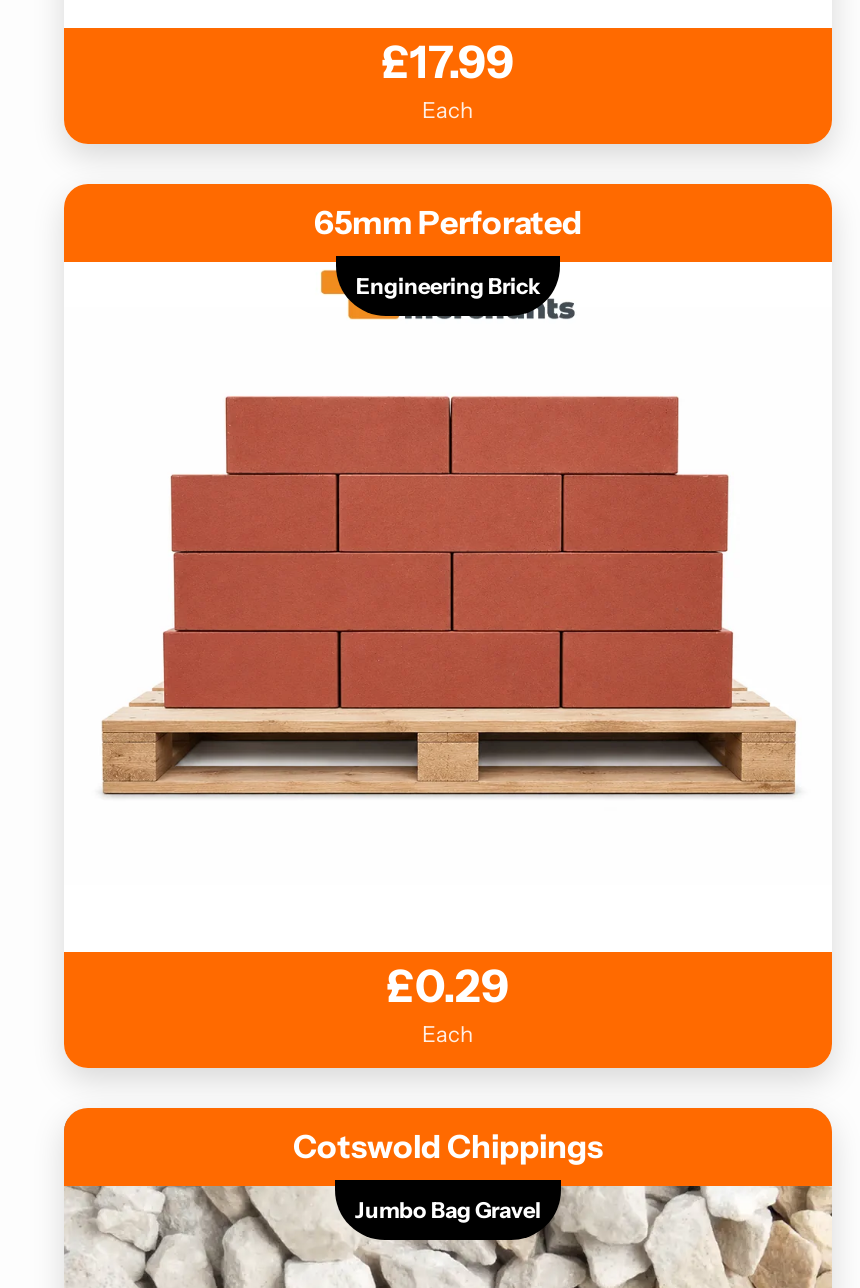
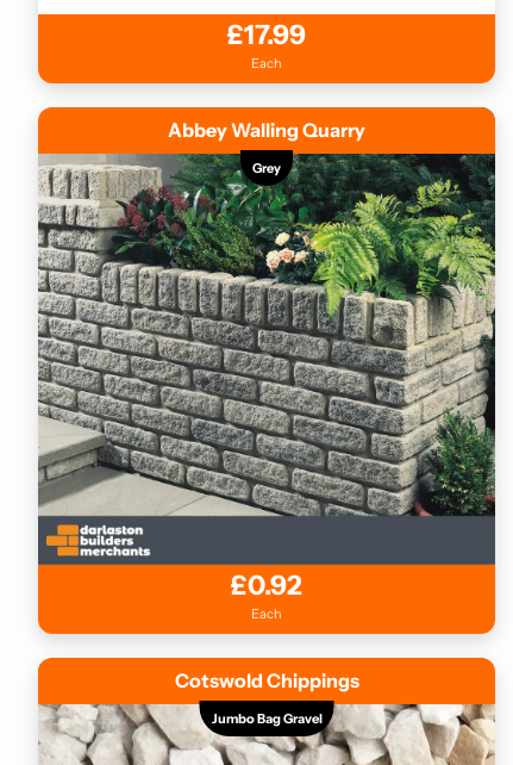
[314,202,582,242] 65mm Perforated -> [168,118,365,142] Abbey Walling Quarry
[64,260,832,954] [image] | Engineering Brick -> [37,153,496,566] [image] | Grey
[387,958,509,1014] £0.29 -> [231,569,302,602] £0.92

